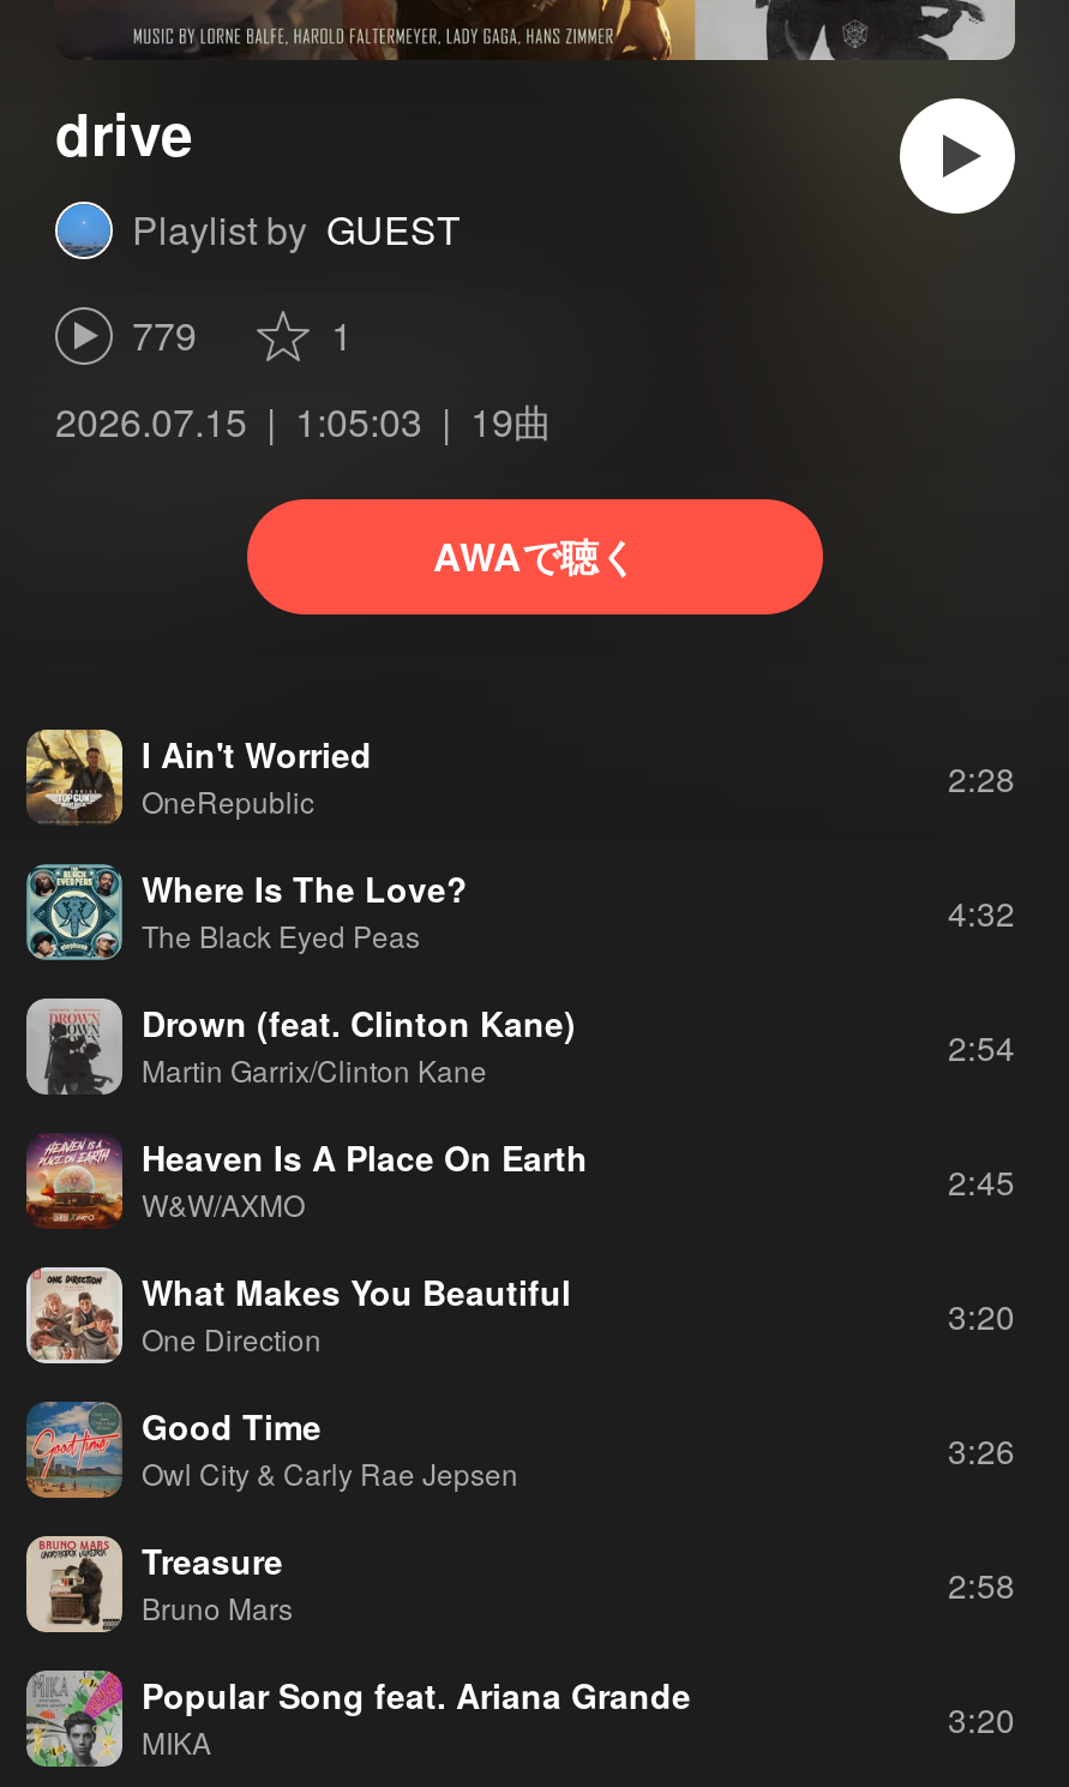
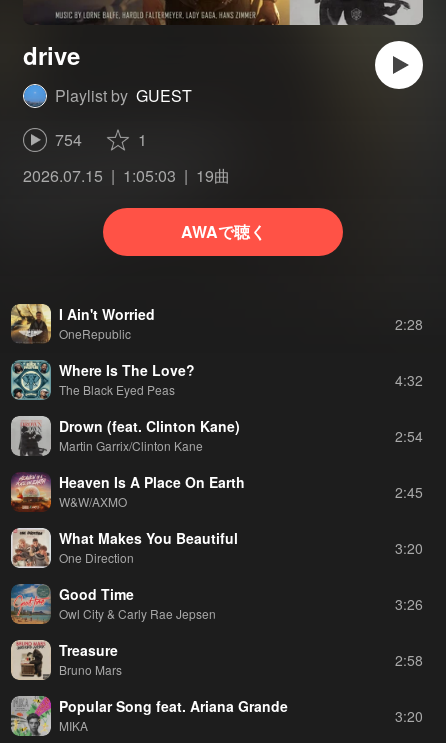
[132,307,197,362] 779 -> [55,128,82,151] 754

